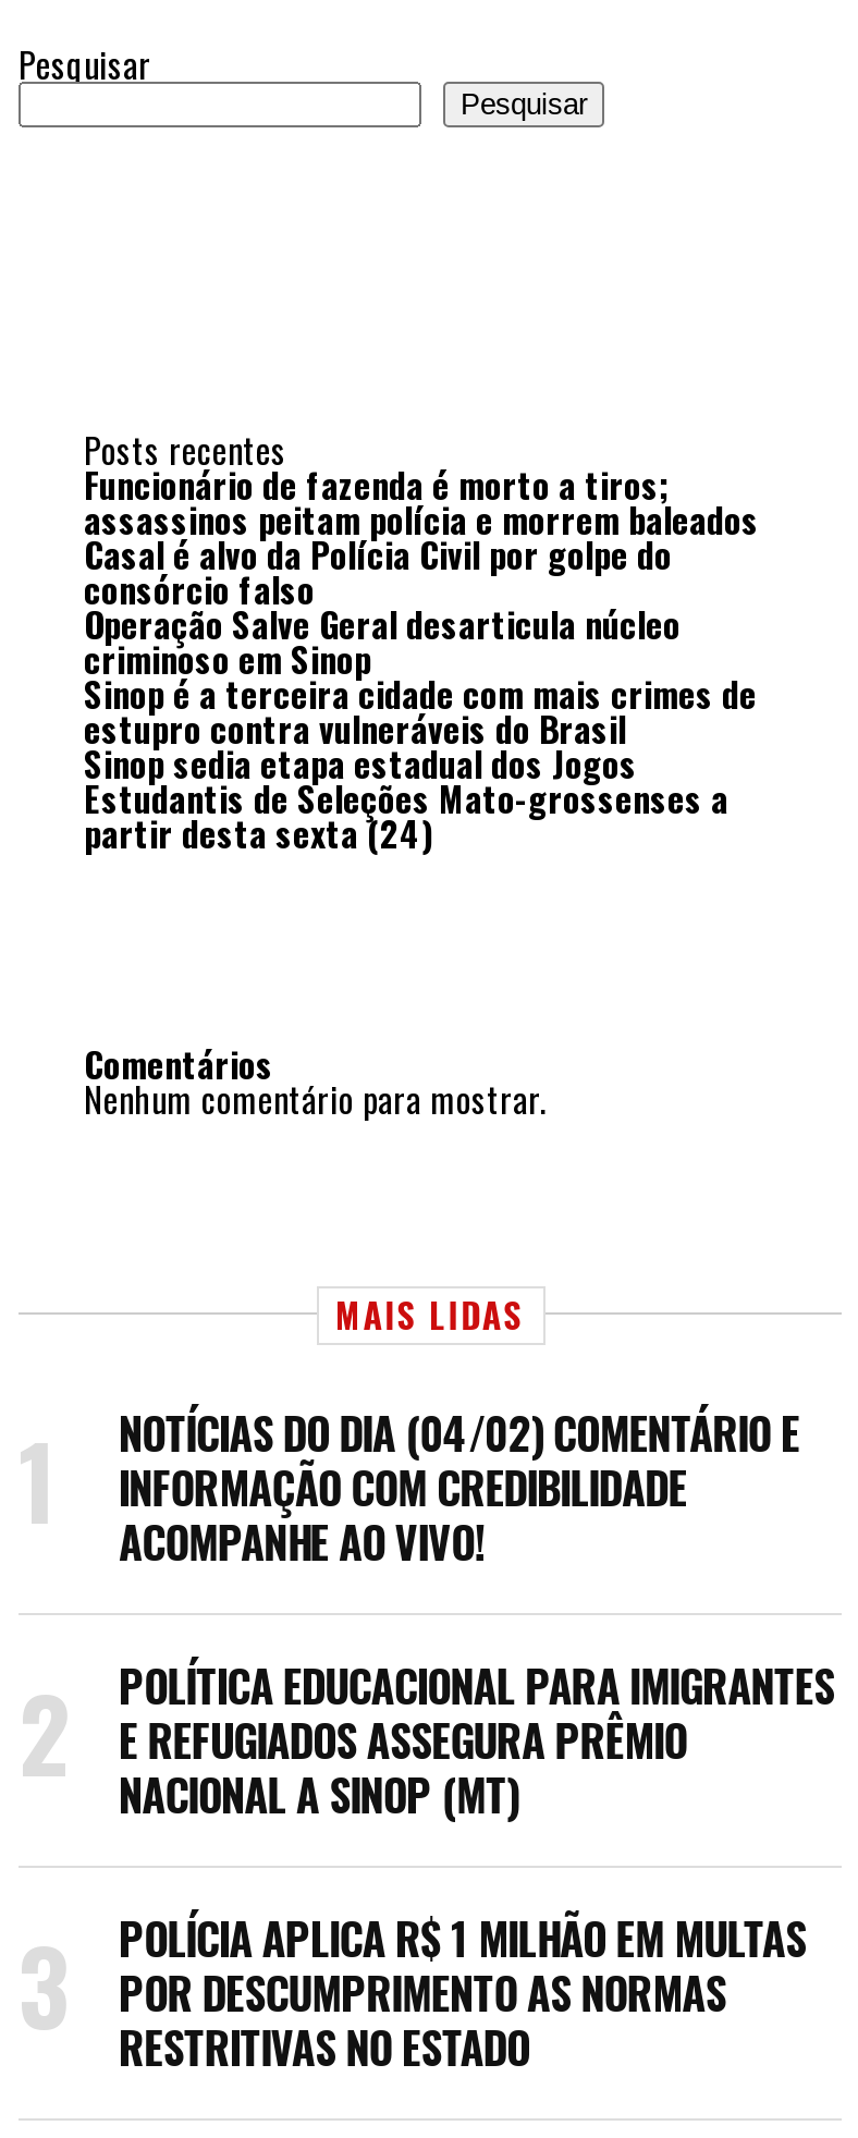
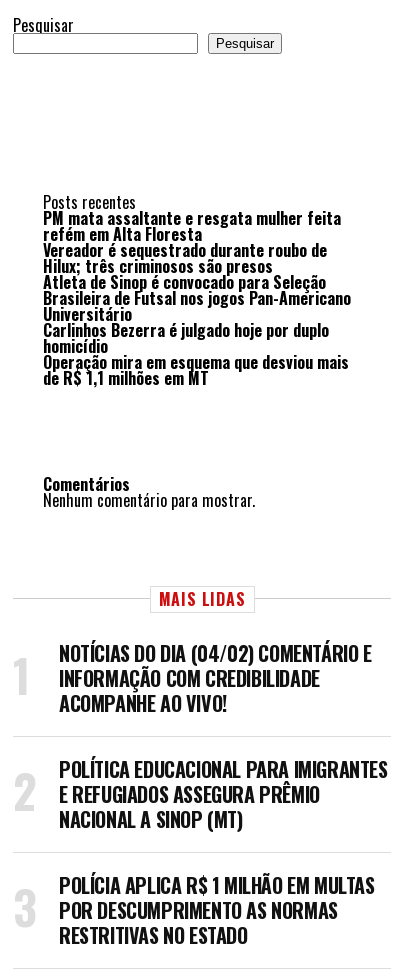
[84,459,759,860] Funcionário de fazenda é morto a tiros; | assassinos peitam polícia e morrem baleados | Casal é alvo da Polícia Civil por golpe do | consórcio falso | Operação Salve Geral desarticula núcleo | criminoso em Sinop | Sinop é a terceira cidade com mais crimes de | estupro contra vulneráveis do Brasil | Sinop sedia etapa estadual dos Jogos | Estudantis de Seleções Mato-grossenses a | partir desta sexta (24) -> [43,206,351,390] PM mata assaltante e resgata mulher feita | refém em Alta Floresta | Vereador é sequestrado durante roubo de | Hilux; três criminosos são presos | Atleta de Sinop é convocado para Seleção | Brasileira de Futsal nos jogos Pan-Americano | Universitário | Carlinhos Bezerra é julgado hoje por duplo | homicídio | Operação mira em esquema que desviou mais | de R$ 1,1 milhões em MT

